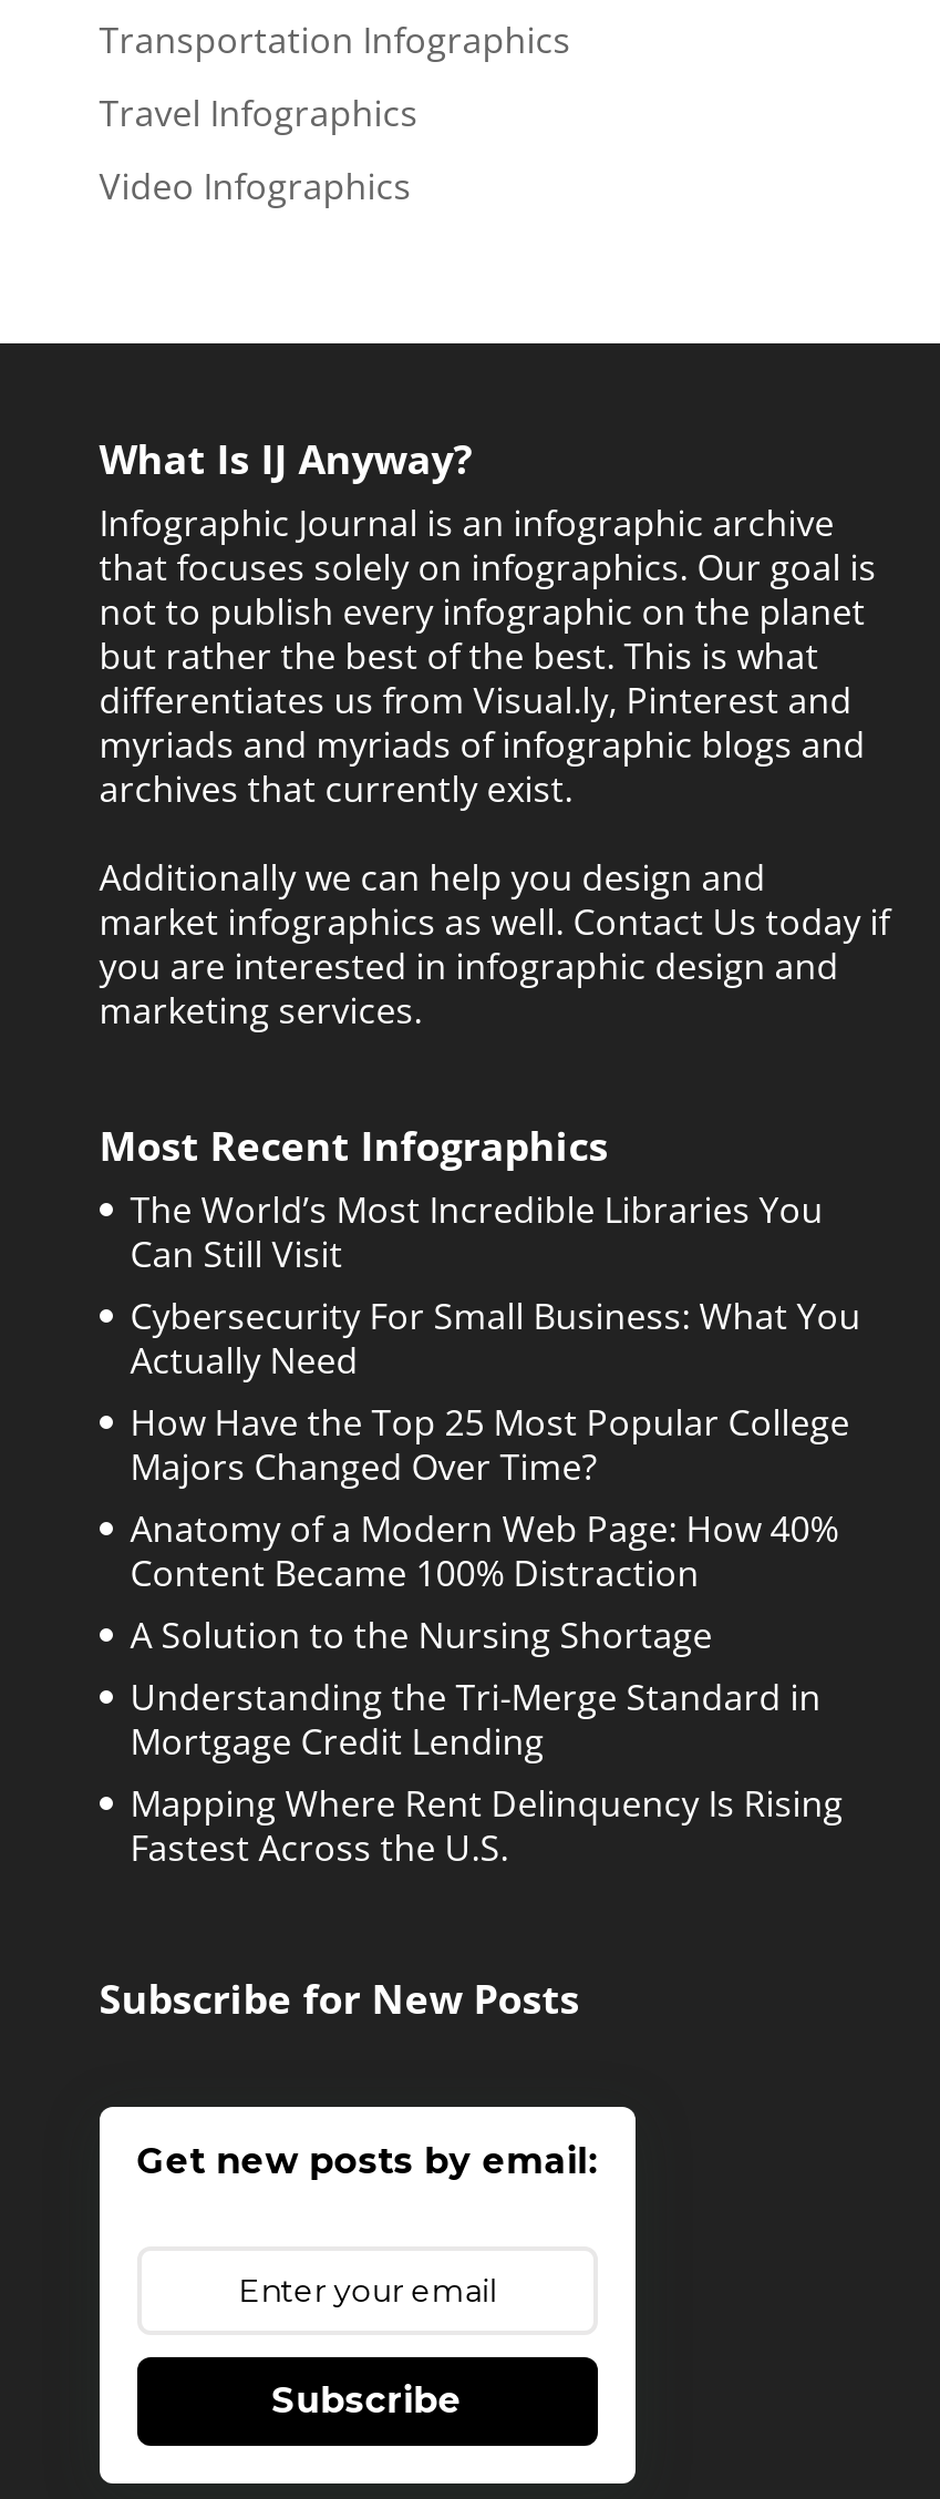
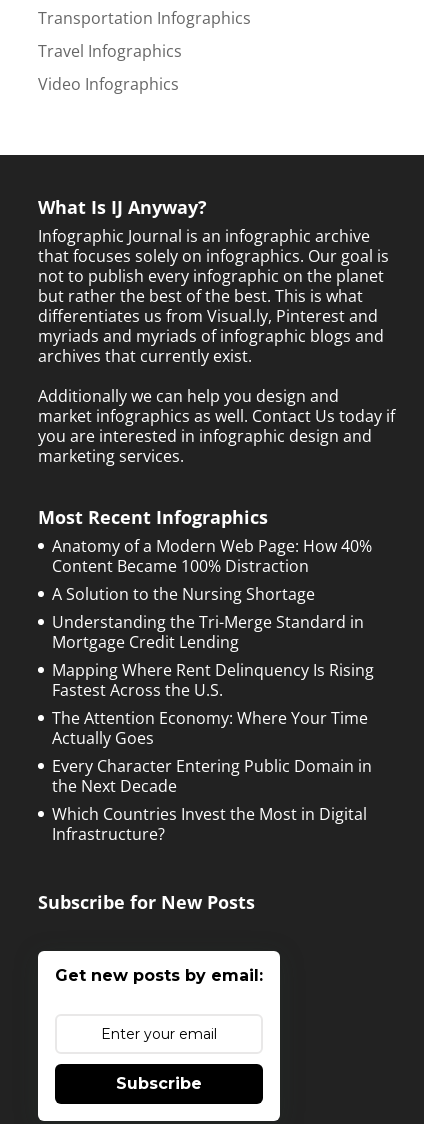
[130,1185,861,1490] The World’s Most Incredible Libraries You | Can Still Visit | Cybersecurity For Small Business: What You | Actually Need | How Have the Top 25 Most Popular College | Majors Changed Over Time? -> none
moved [130,1504,843,1871] -> [52,535,374,701]: Anatomy of a Modern Web Page: How 40% | Content Became 100% Distraction | A Solution to the Nursing Shortage | Understanding the Tri-Merge Standard in | Mortgage Credit Lending | Mapping Where Rent Delinquency Is Rising | Fastest Across the U.S.
none -> [52,707,372,845] The Attention Economy: Where Your Time | Actually Goes | Every Character Entering Public Domain in | the Next Decade | Which Countries Invest the Most in Digital | Infrastructure?

